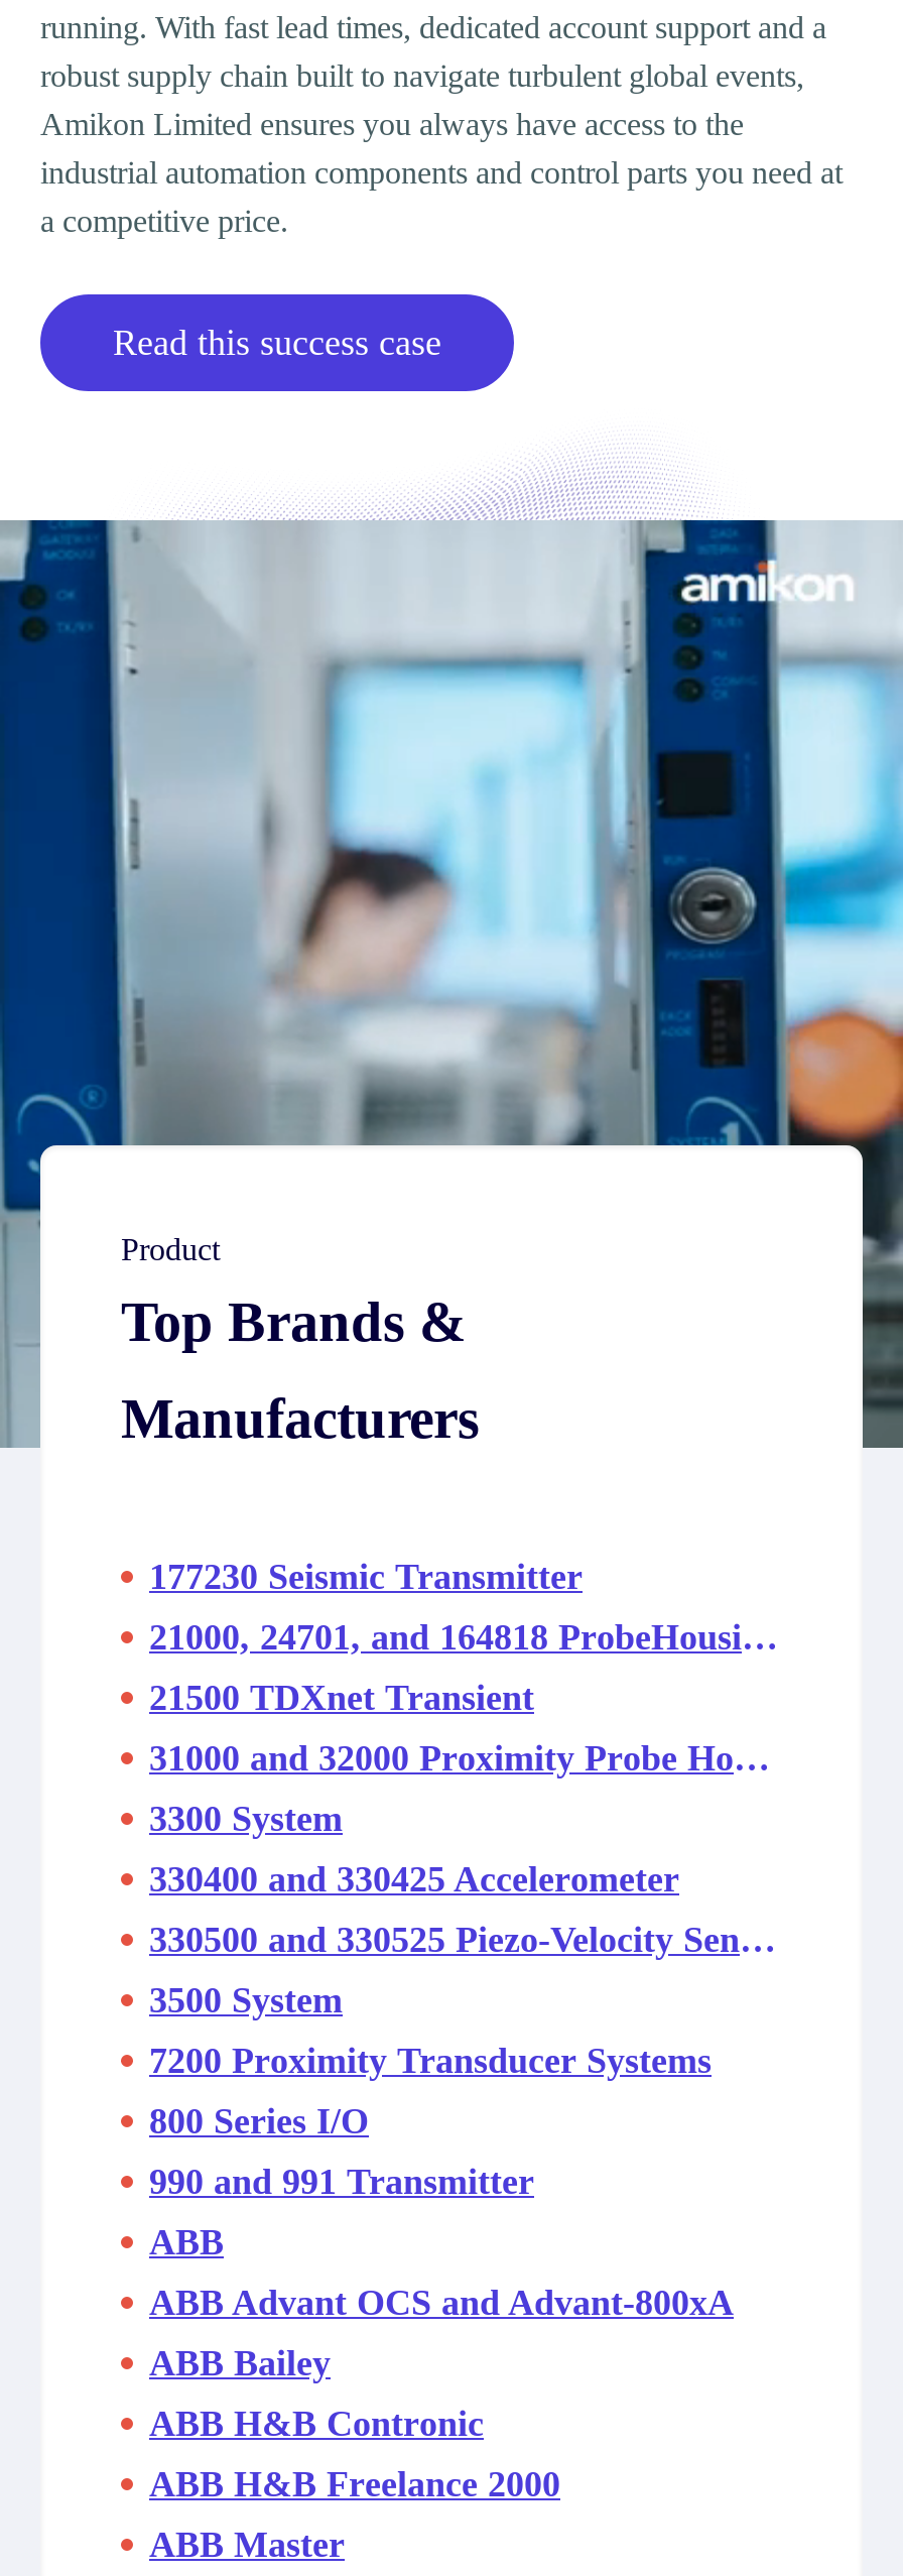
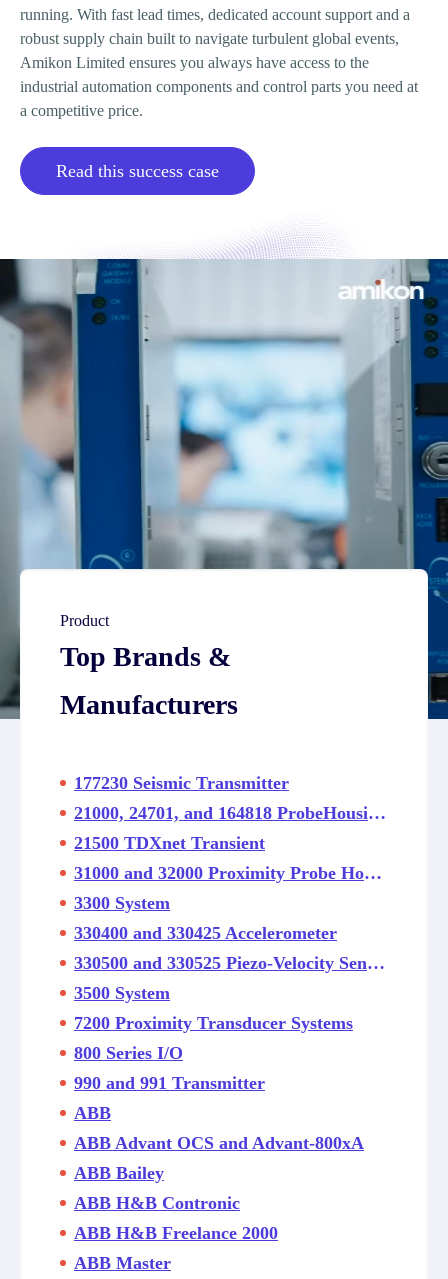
[6,518,897,1448] [image] -> [3,258,445,719] [image]

